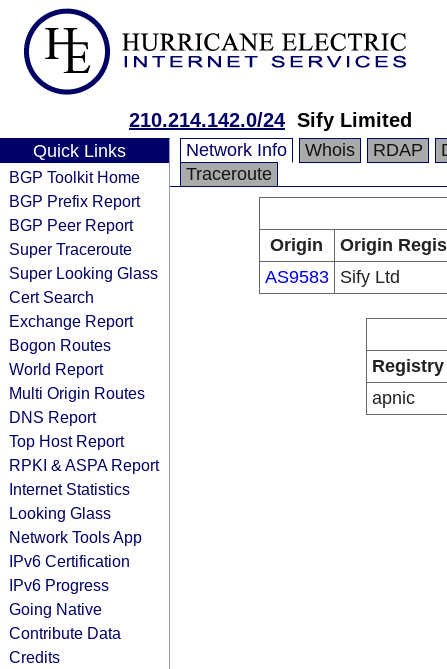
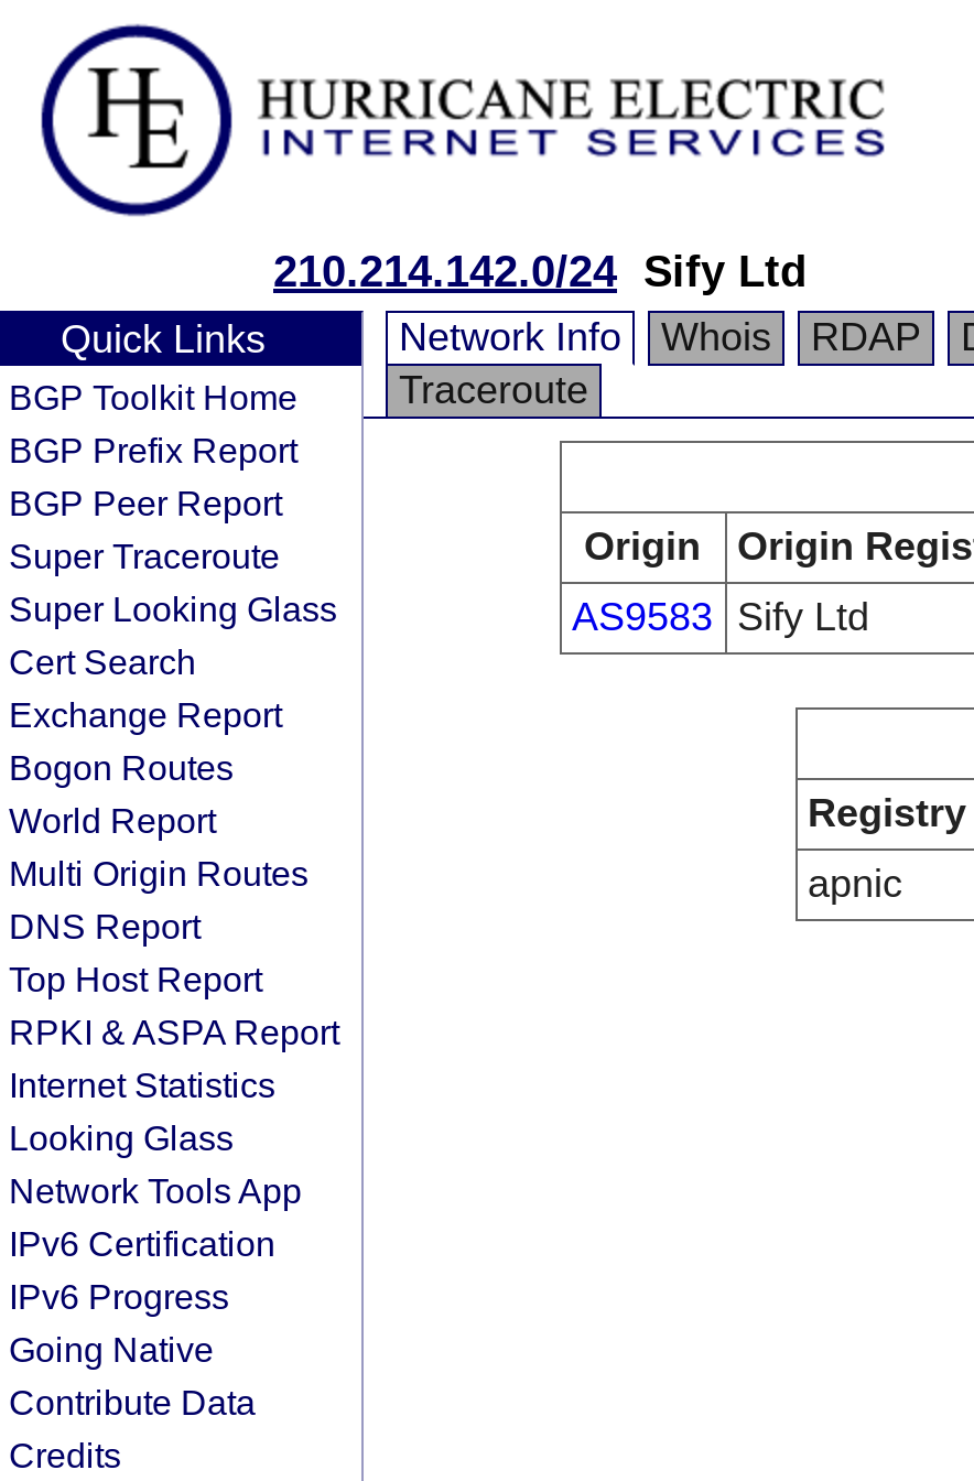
[129,109,412,131] 210.214.142.0/24 Sify Limited -> [273,247,807,295] 210.214.142.0/24 Sify Ltd

